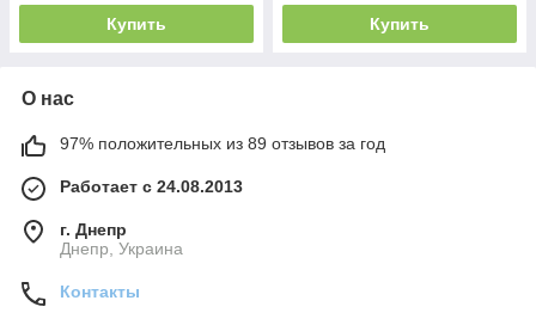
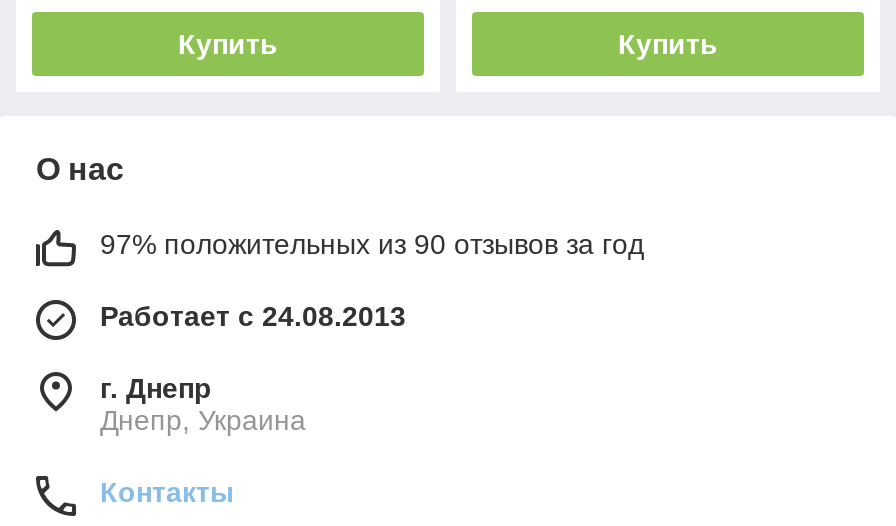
[60,134,385,153] 97% положительных из 89 отзывов за год -> [100,228,644,260] 97% положительных из 90 отзывов за год

